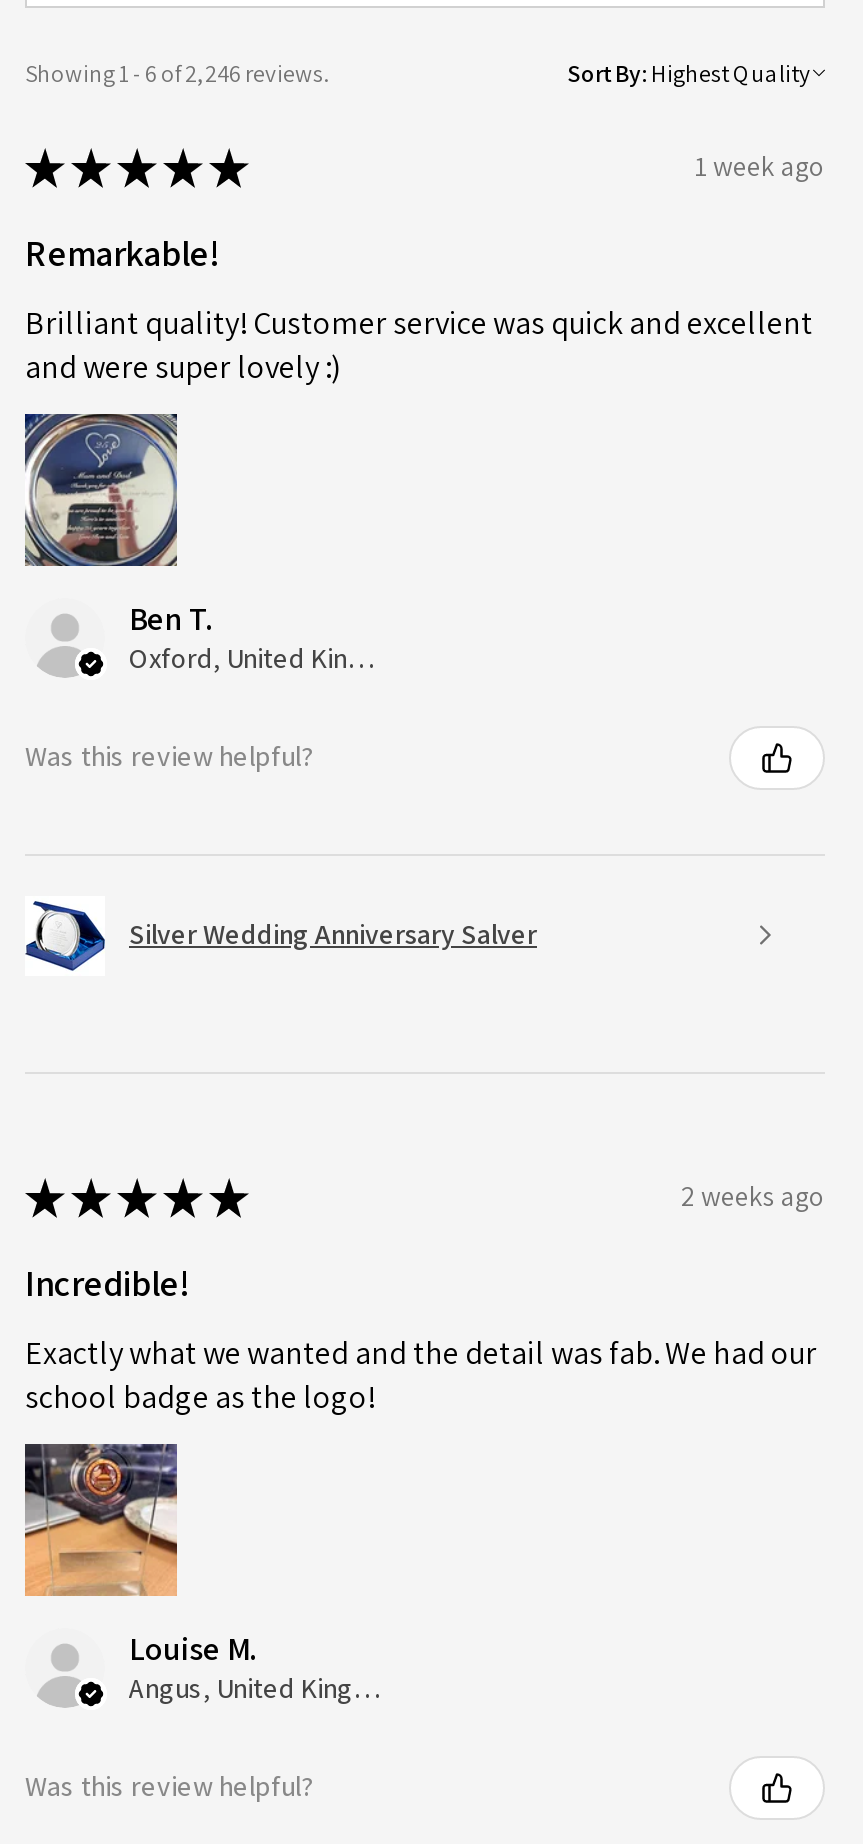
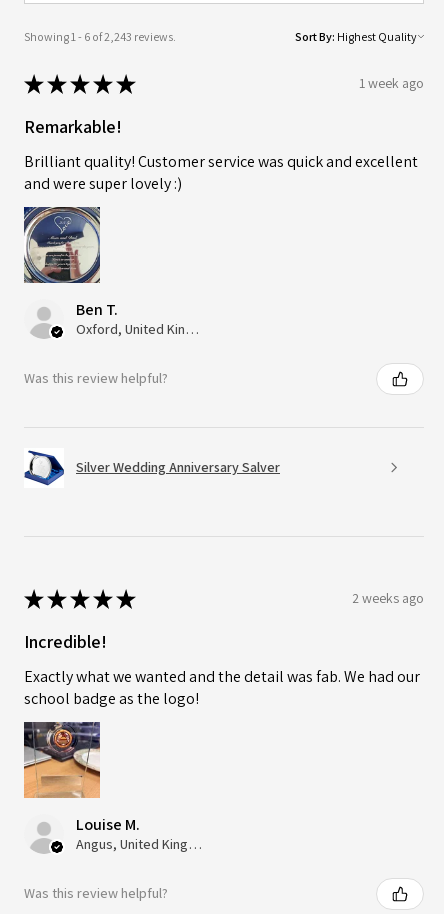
[25,58,329,88] Showing 1 - 6 of 2,246 reviews. -> [24,29,176,44] Showing 1 - 6 of 2,243 reviews.

